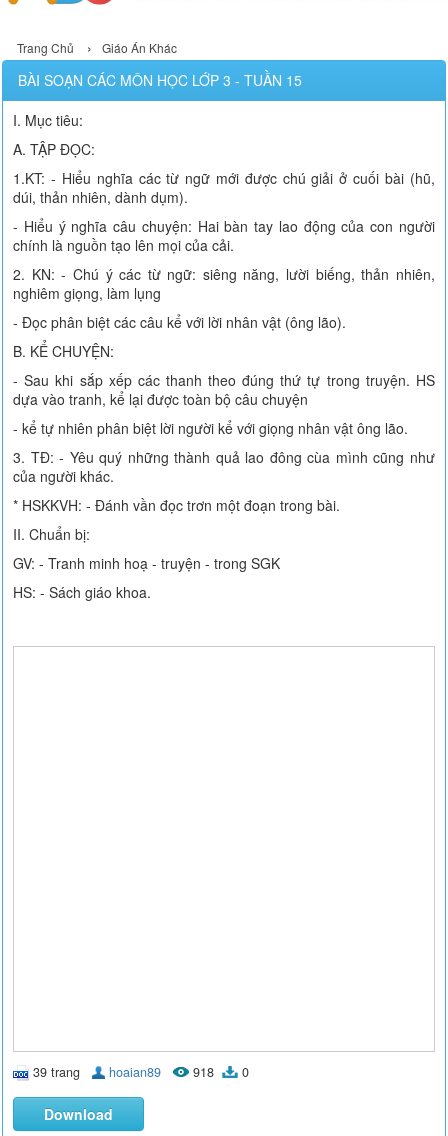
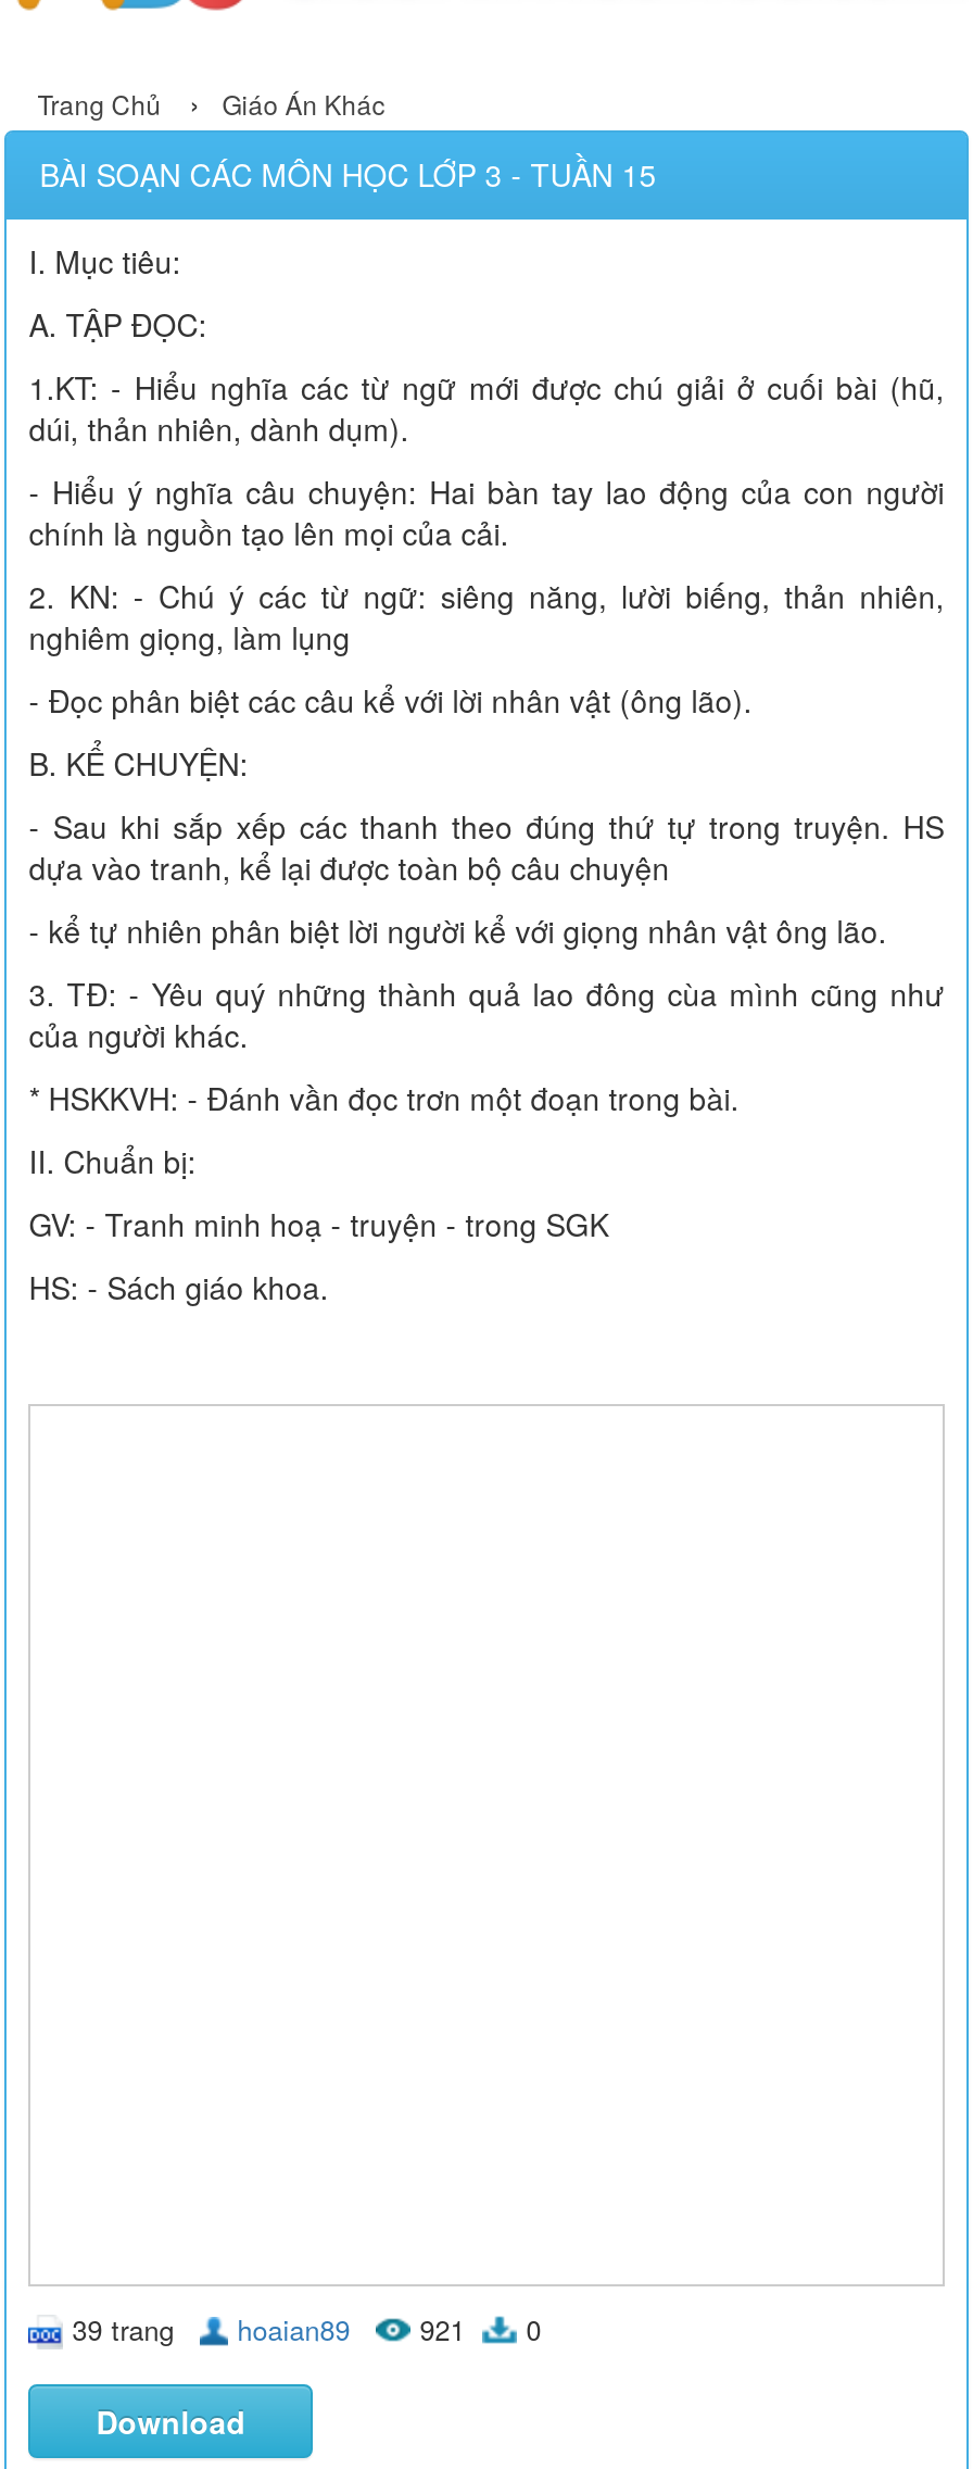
[33,1063,249,1081] 39 trang hoaian89 918 0 -> [72,2310,541,2349] 39 trang hoaian89 921 0

